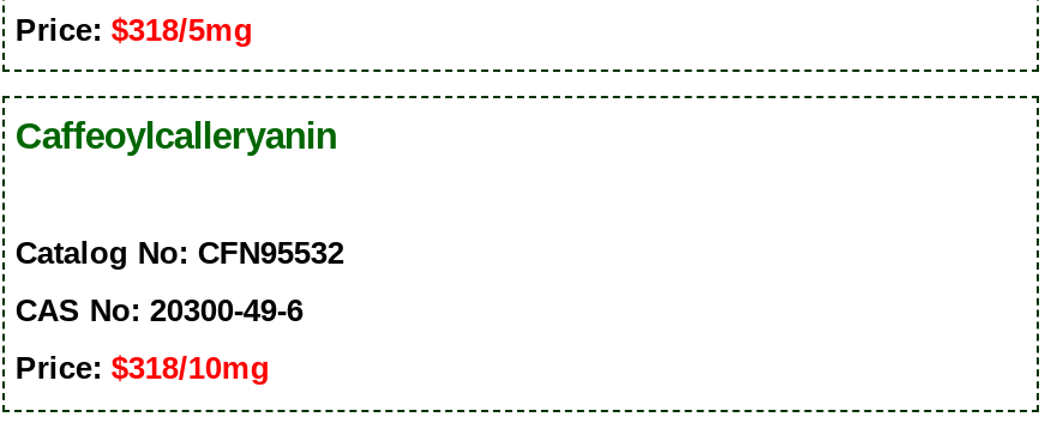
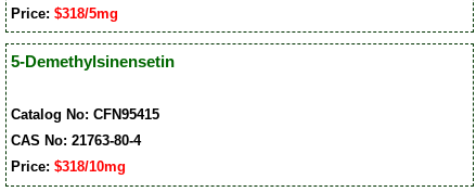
[15,116,337,157] Caffeoylcalleryanin -> [11,52,175,71] 5-Demethylsinensetin
[15,236,344,272] Catalog No: CFN95532 -> [11,107,160,123] Catalog No: CFN95415
[15,293,303,329] CAS No: 20300-49-6 -> [11,133,141,149] CAS No: 21763-80-4

